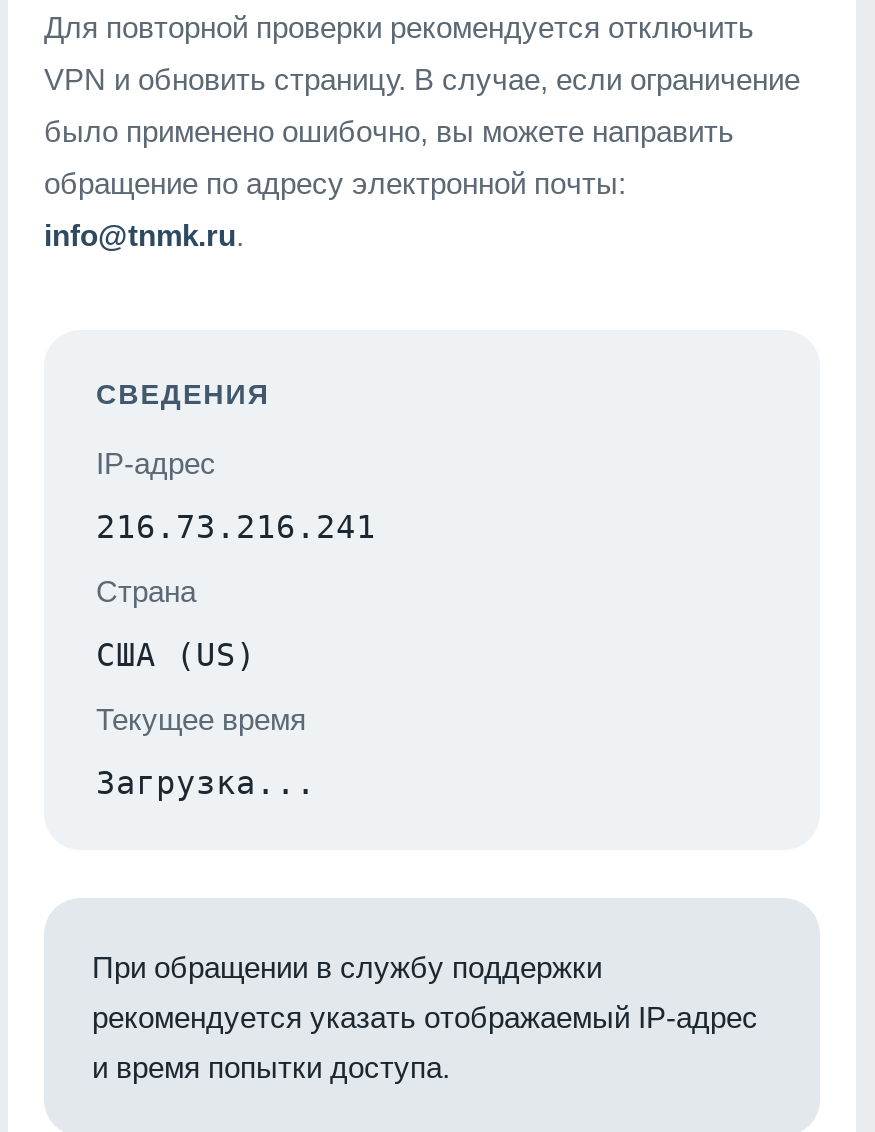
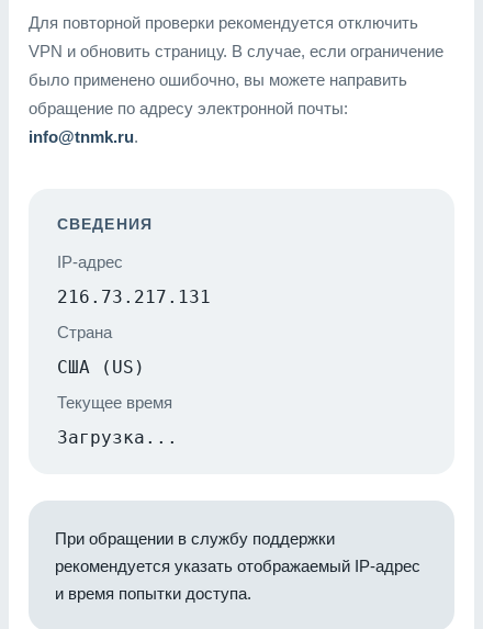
[96,507,376,545] 216.73.216.241 -> [57,286,211,307] 216.73.217.131

